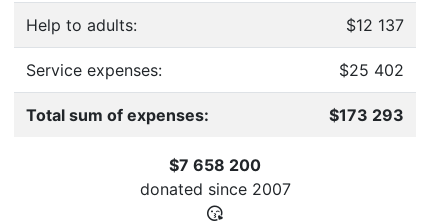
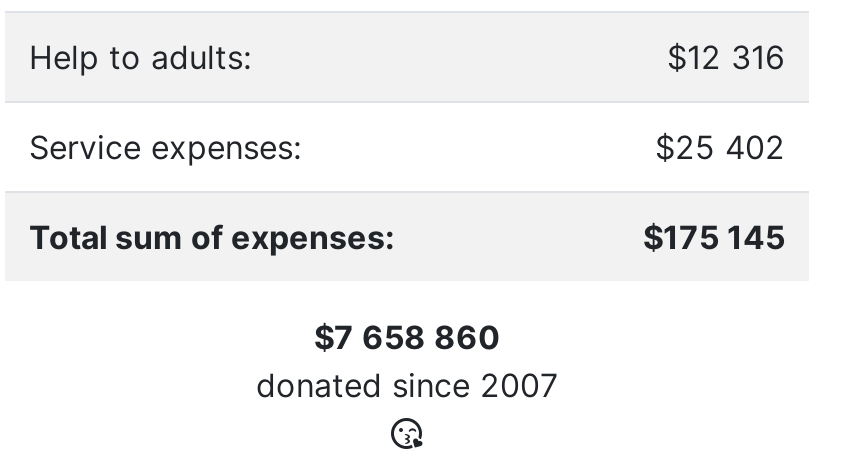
[346,15,404,35] $12 137 -> [667,37,785,77] $12 316
[329,105,404,125] $173 293 -> [643,217,785,257] $175 145
[169,155,261,175] $7 658 200 -> [314,317,500,357] $7 658 860

